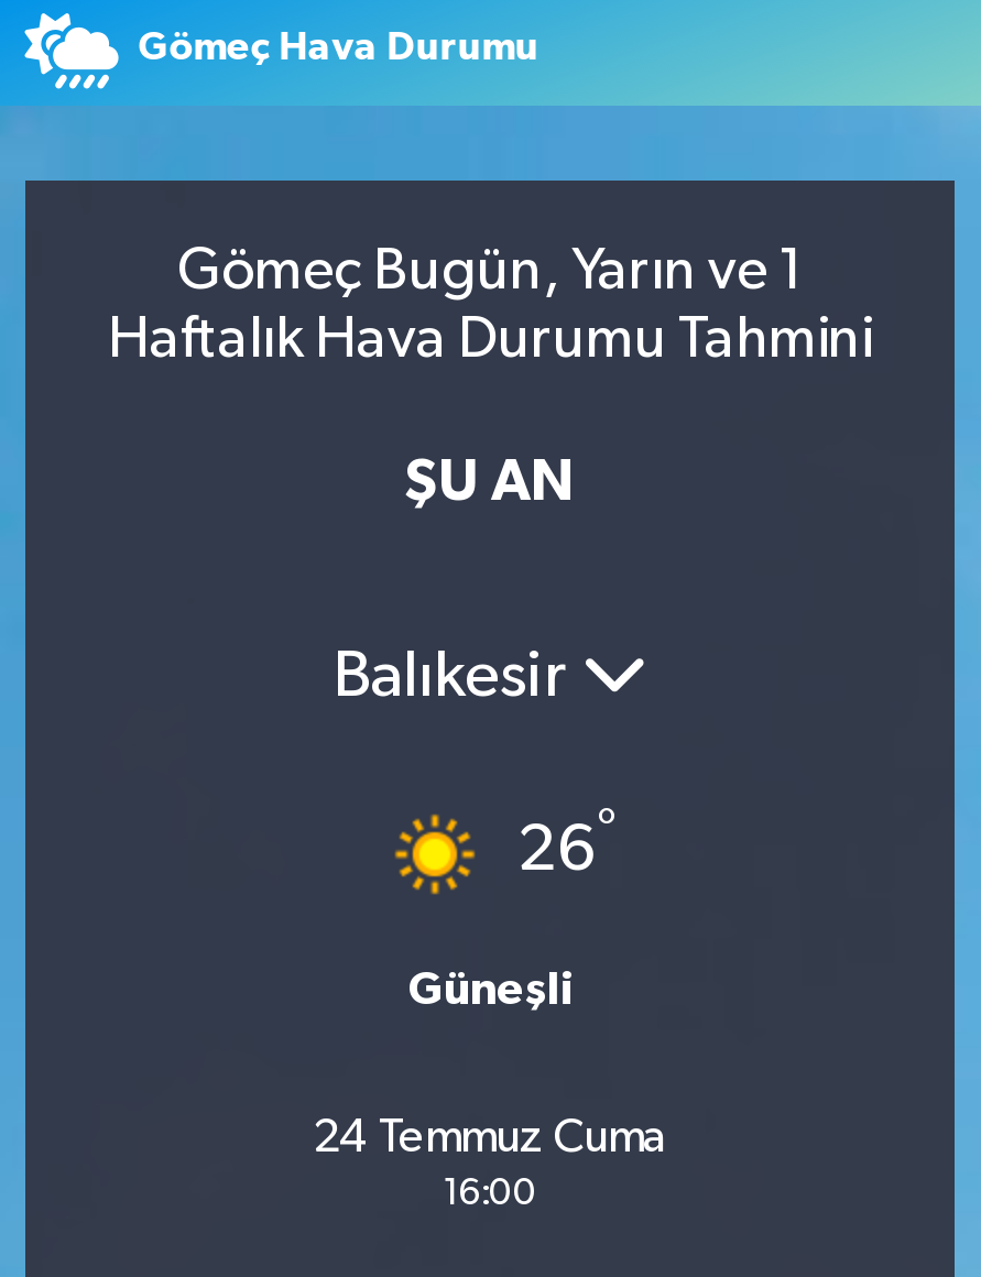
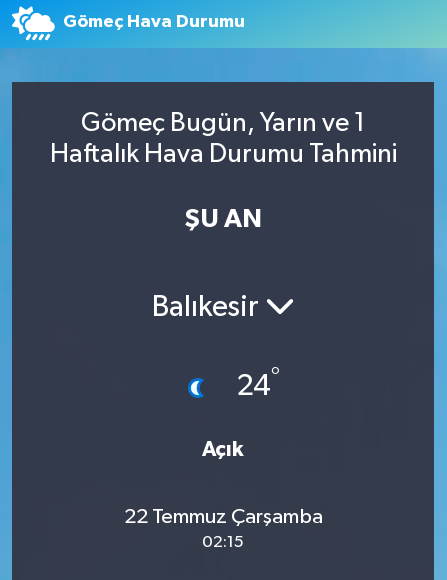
[393,806,617,896] [image] | 26° -> [181,366,280,406] [image] | 24°
[408,967,571,1013] Güneşli -> [202,439,244,460] Açık
[313,1114,667,1213] 24 Temmuz Cuma | 16:00 -> [123,506,322,551] 22 Temmuz Çarşamba | 02:15

